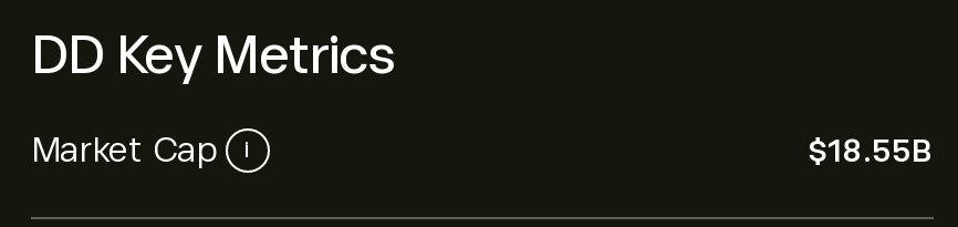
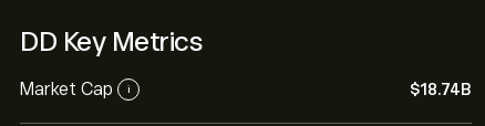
[808,133,934,168] $18.55B -> [410,81,472,98] $18.74B

